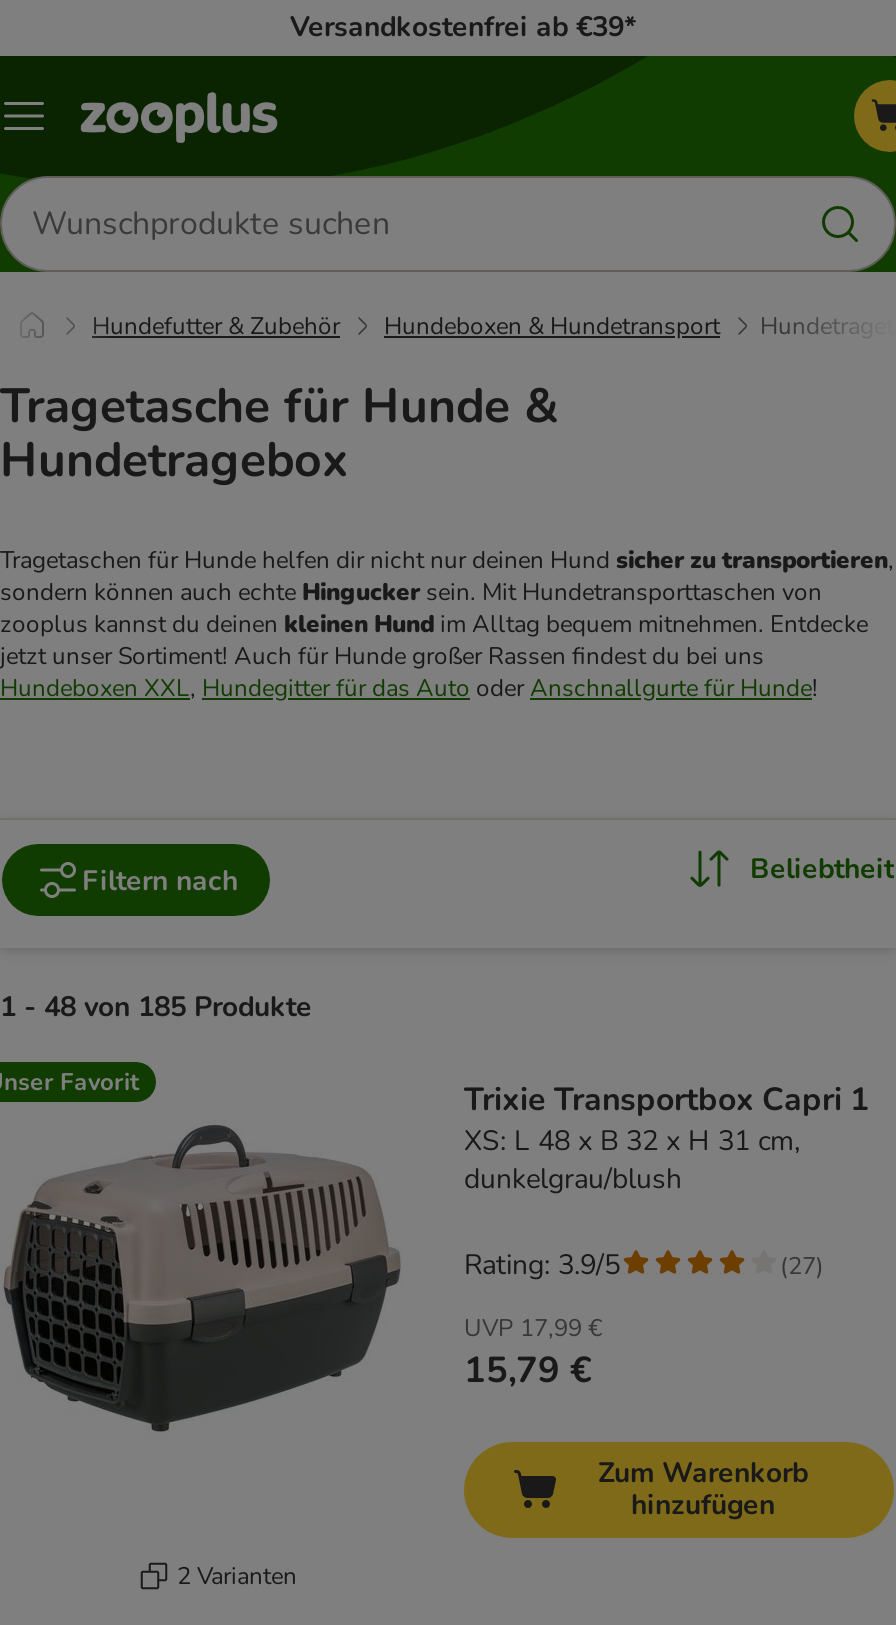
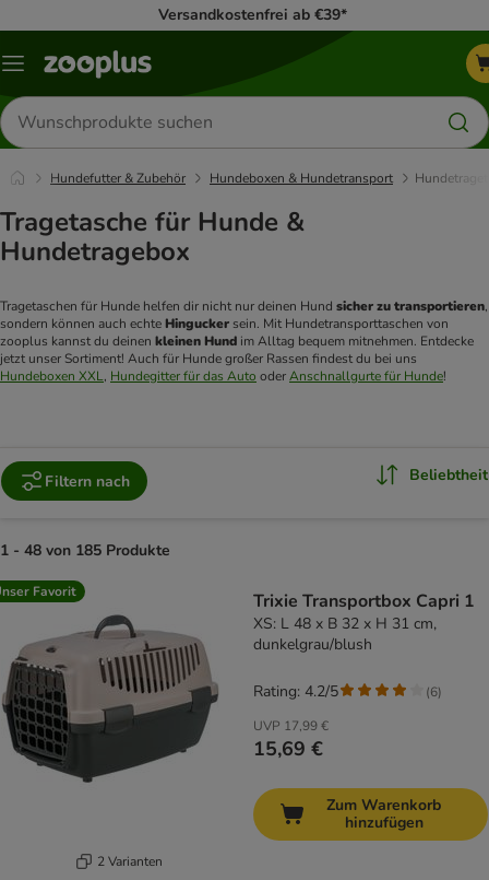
[464,1246,620,1284] Rating: 3.9/5 -> [253,681,338,702] Rating: 4.2/5
[780,1249,824,1281] (27) -> [426,683,442,700] (6)
[464,1346,592,1394] 15,79 € -> [253,736,323,762] 15,69 €

